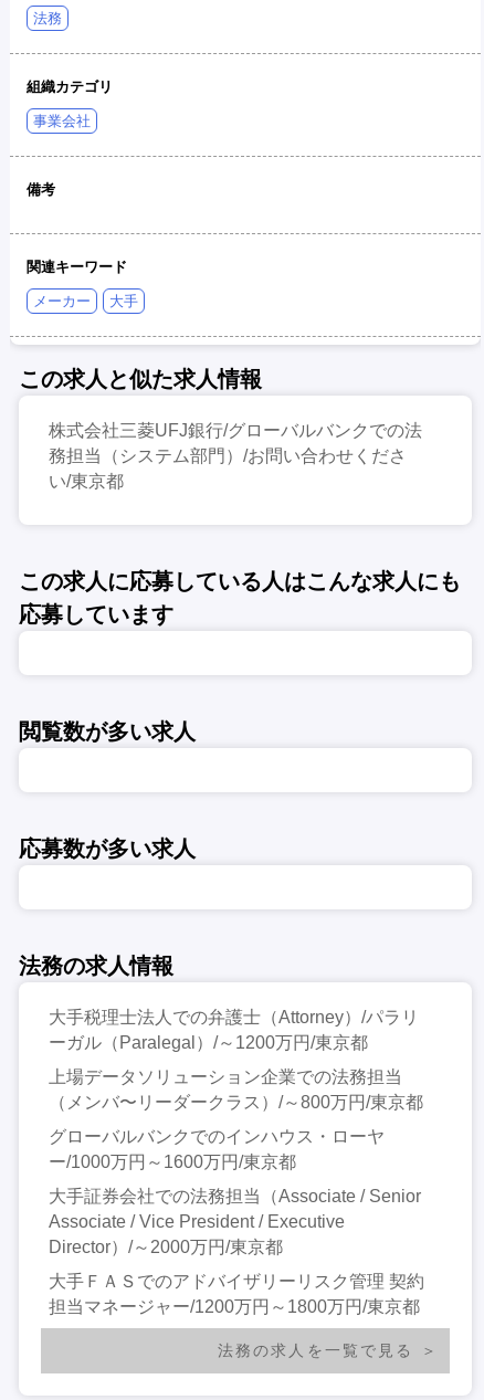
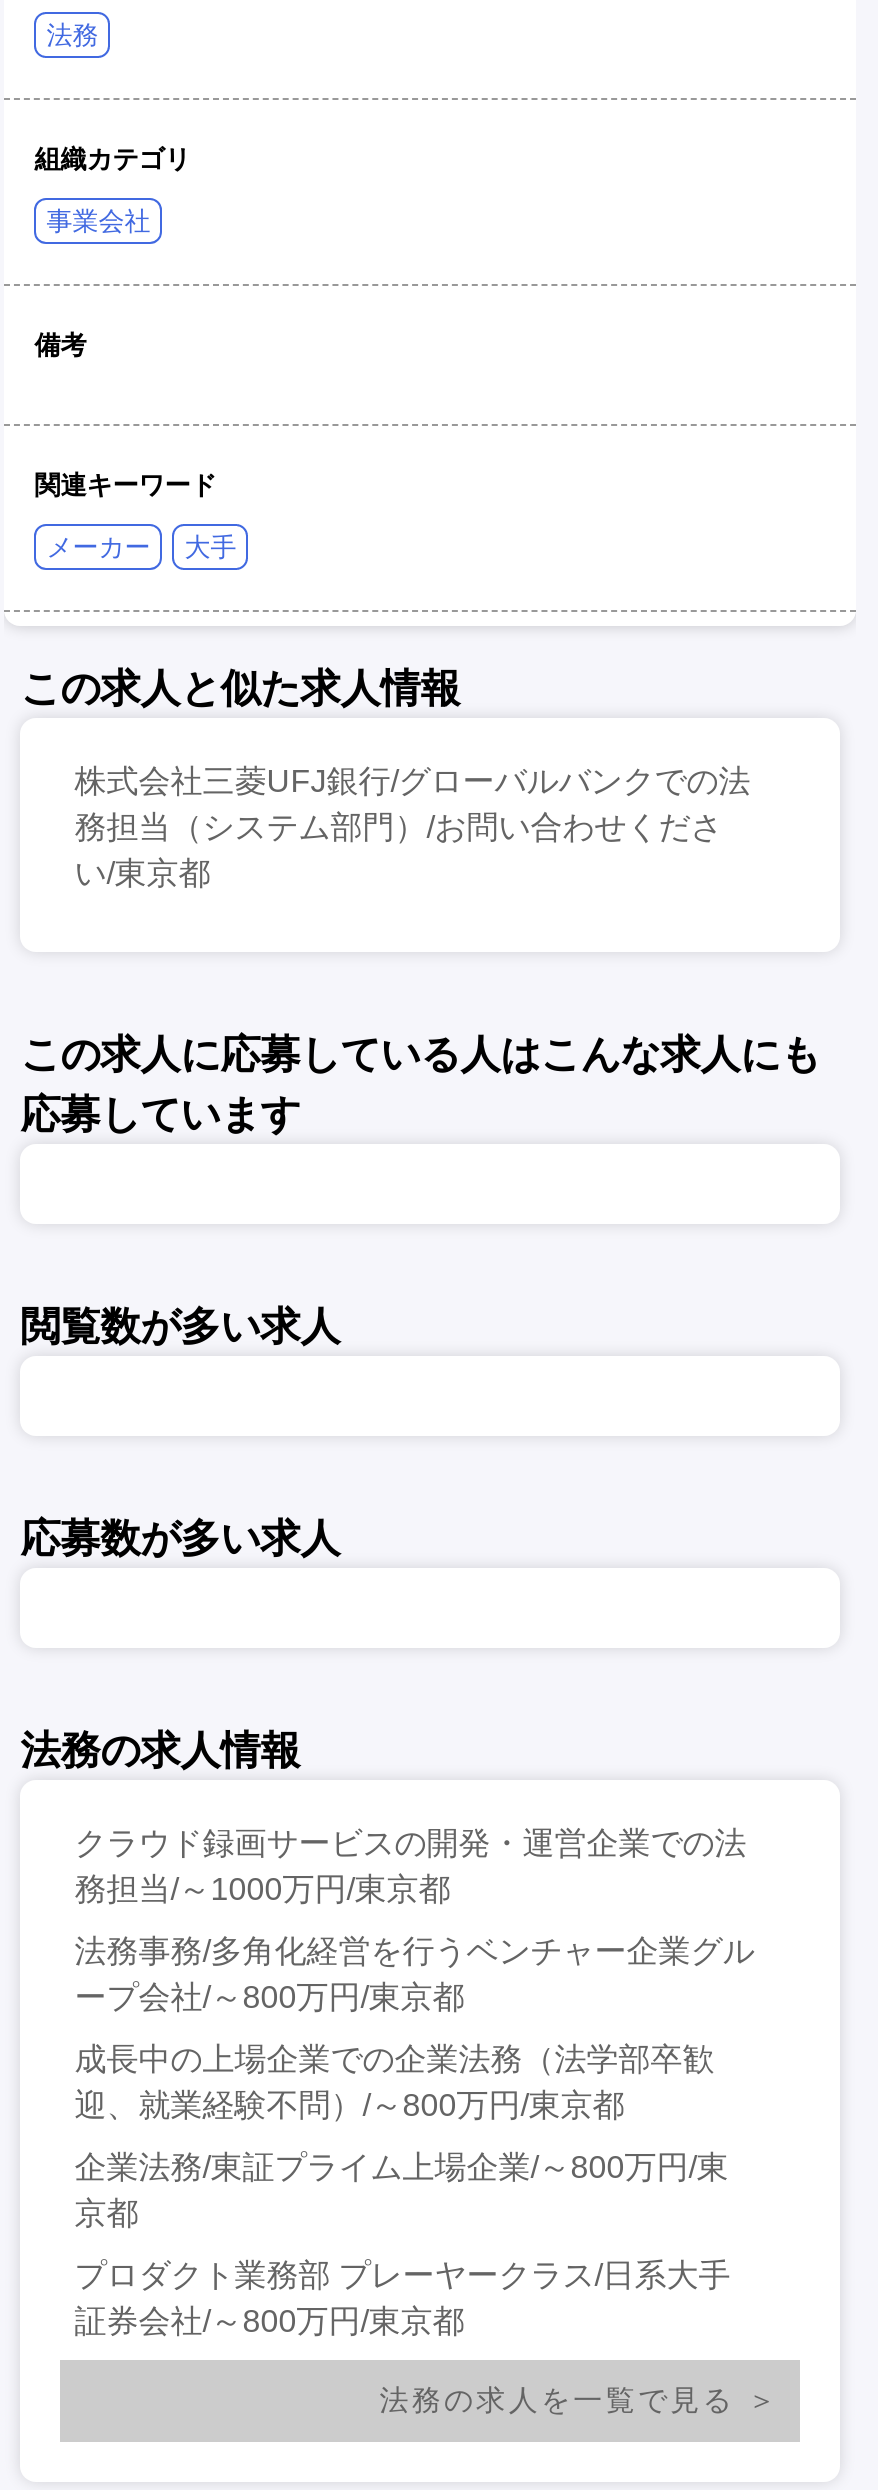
[49,1008,419,1052] 大手税理士法人での弁護士（Attorney）/パラリ | ーガル（Paralegal）/～1200万円/東京都 -> [74,1826,746,1906] クラウド録画サービスの開発・運営企業での法 | 務担当/～1000万円/東京都
[49,1067,423,1111] 上場データソリューション企業での法務担当 | （メンバ〜リーダークラス）/～800万円/東京都 -> [74,1934,754,2014] 法務事務/多角化経営を行うベンチャー企業グル | ープ会社/～800万円/東京都
[49,1127,385,1171] グローバルバンクでのインハウス・ローヤ | ー/1000万円～1600万円/東京都 -> [74,2042,714,2122] 成長中の上場企業での企業法務（法学部卒歓 | 迎、就業経験不問）/～800万円/東京都
[49,1187,421,1256] 大手証券会社での法務担当（Associate / Senior | Associate / Vice President / Executive | Director）/～2000万円/東京都 -> [74,2150,728,2230] 企業法務/東証プライム上場企業/～800万円/東 | 京都
[49,1272,425,1316] 大手ＦＡＳでのアドバイザリーリスク管理 契約 | 担当マネージャー/1200万円～1800万円/東京都 -> [74,2258,730,2338] プロダクト業務部 プレーヤークラス/日系大手 | 証券会社/～800万円/東京都

